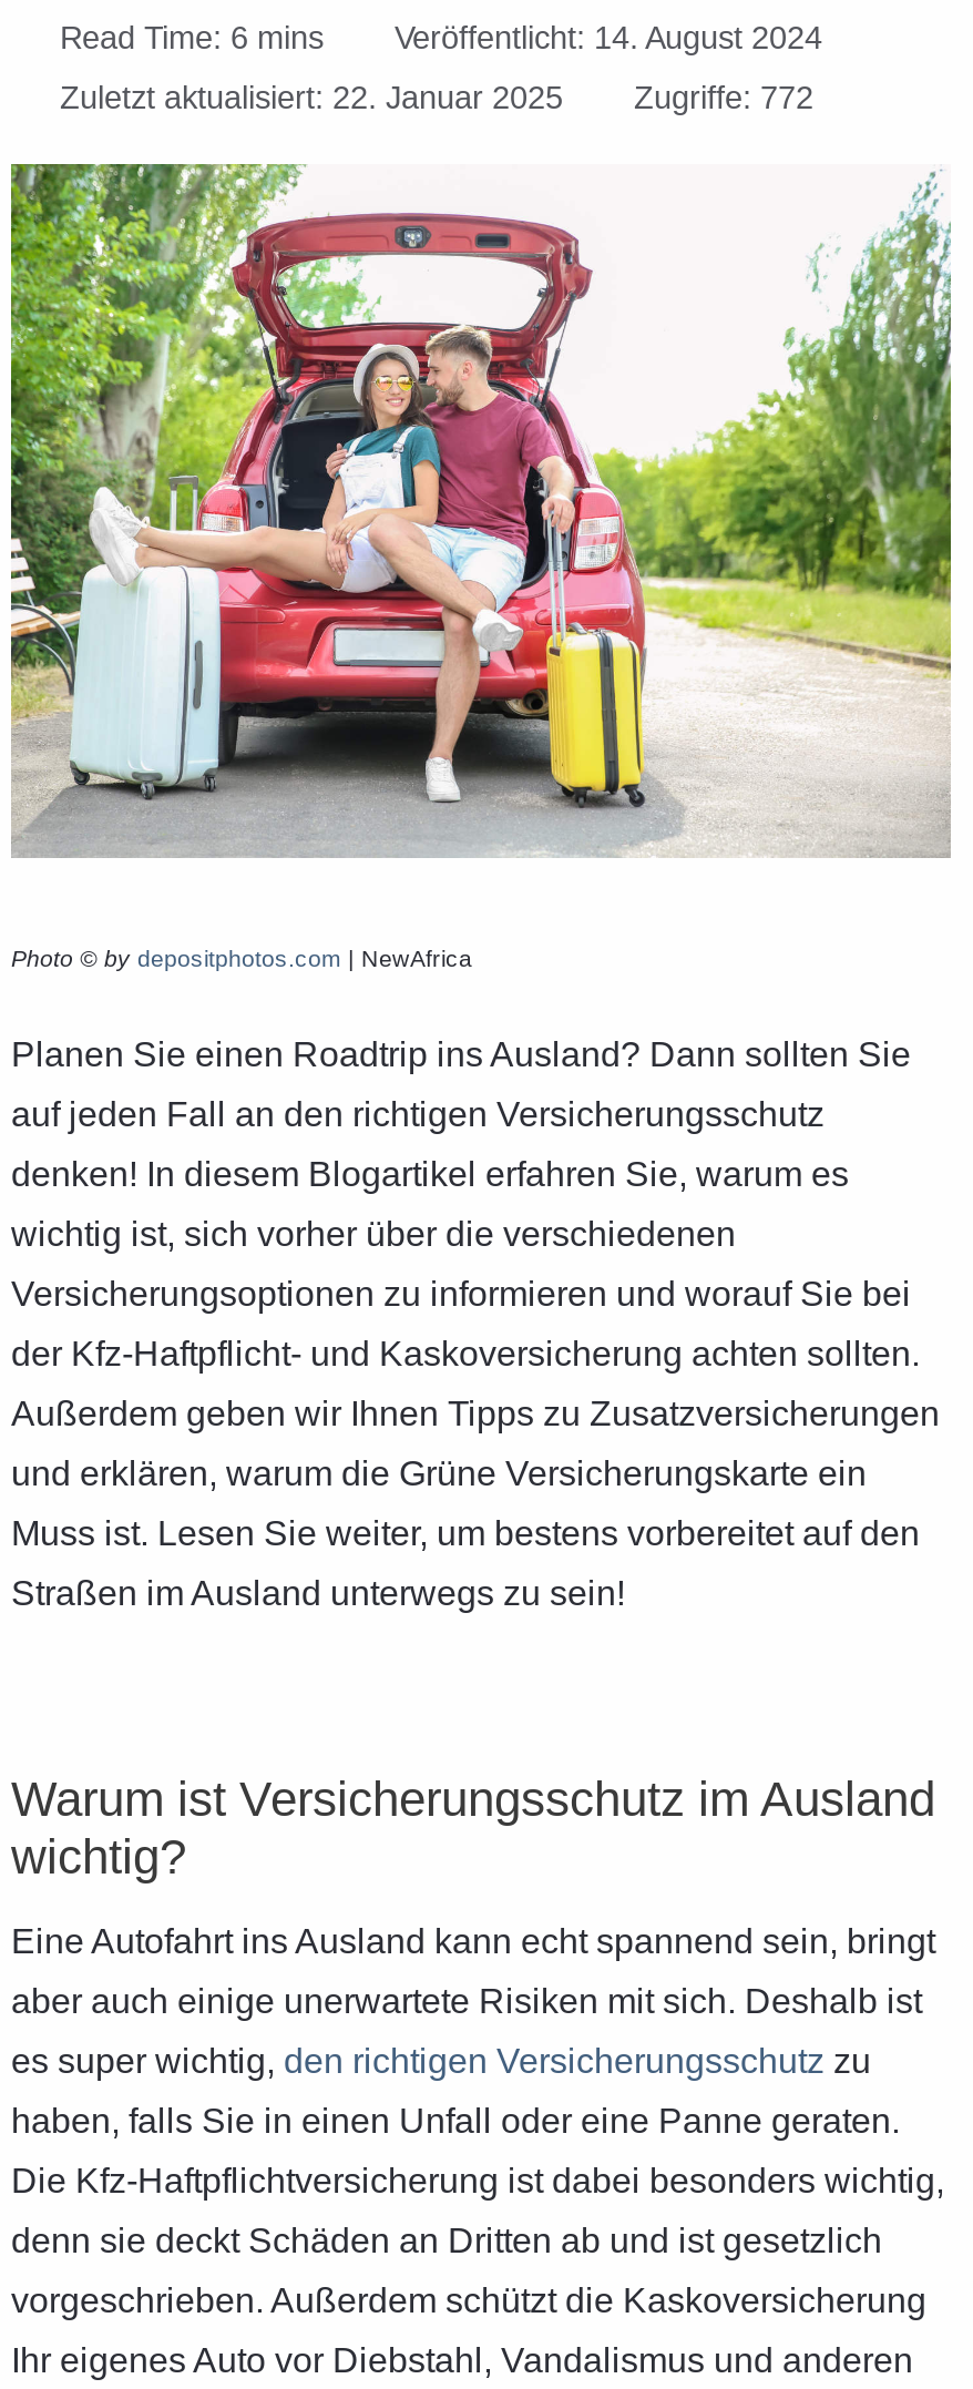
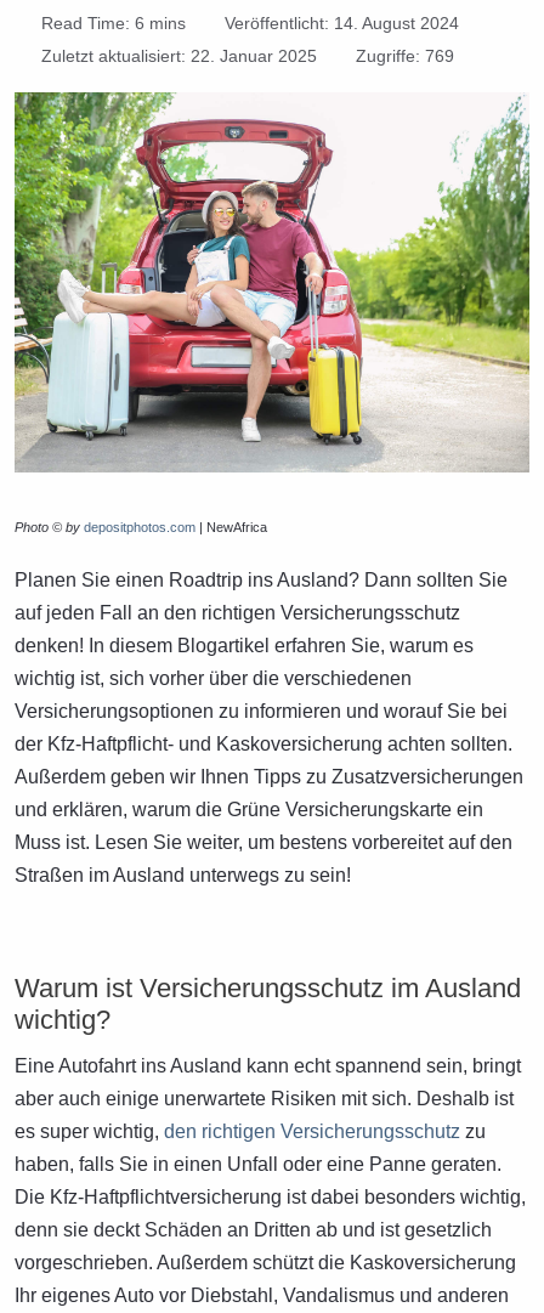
[60,80,813,116] Zuletzt aktualisiert: 22. Januar 2025 Zugriffe: 772 -> [41,46,454,66] Zuletzt aktualisiert: 22. Januar 2025 Zugriffe: 769

